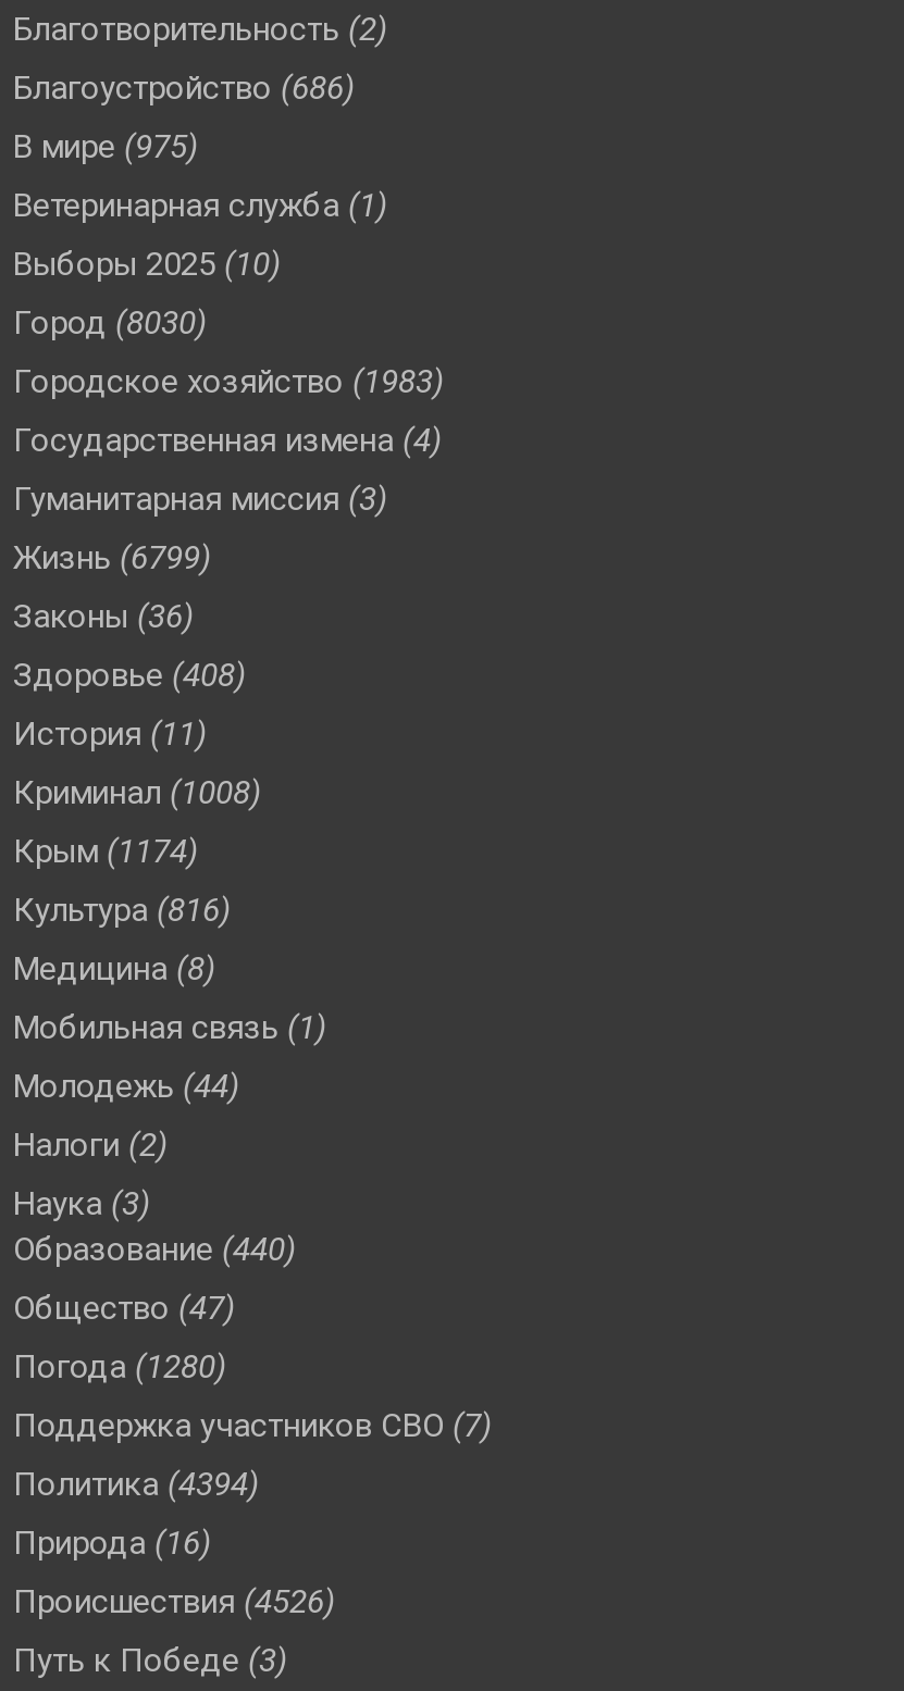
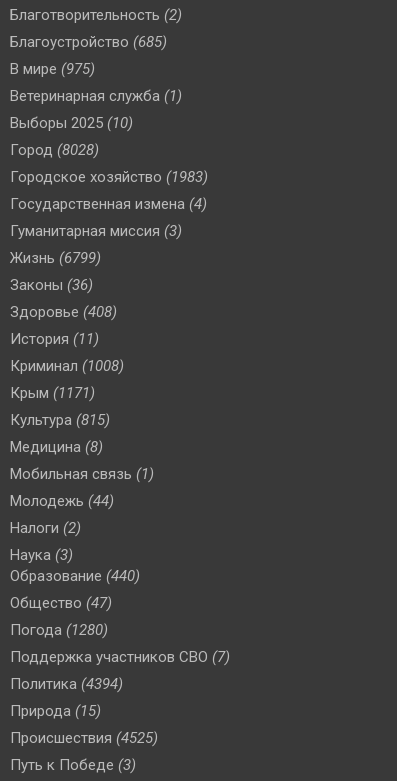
[13,68,355,107] Благоустройство (686) -> [10,33,167,51] Благоустройство (685)
[13,303,207,342] Город (8030) -> [10,141,99,159] Город (8028)
[13,831,198,871] Крым (1174) -> [10,384,95,402] Крым (1171)
[13,890,231,929] Культура (816) -> [10,411,110,429] Культура (815)
[13,1523,211,1562] Природа (16) -> [10,702,101,720] Природа (15)
[13,1582,335,1621] Происшествия (4526) -> [10,729,158,747] Происшествия (4525)

